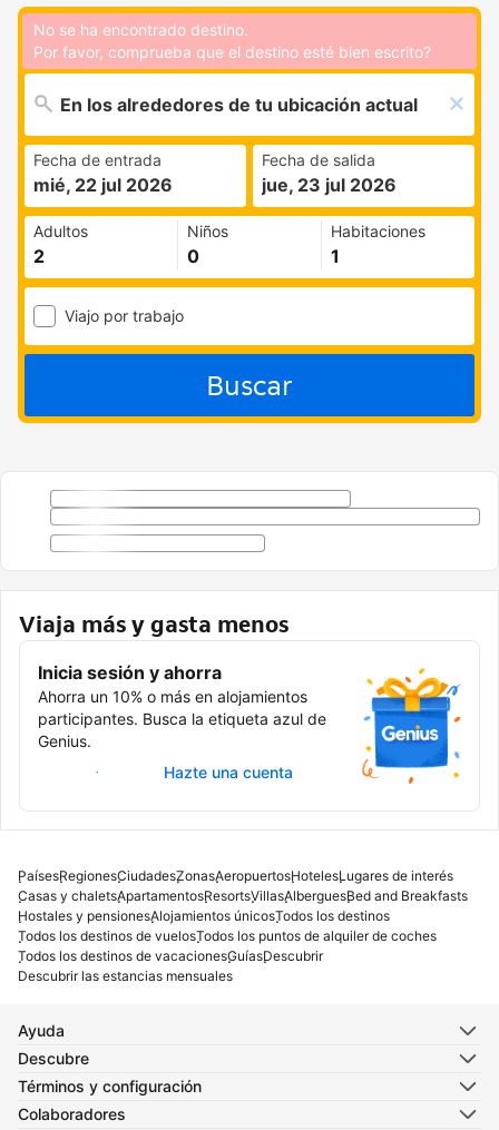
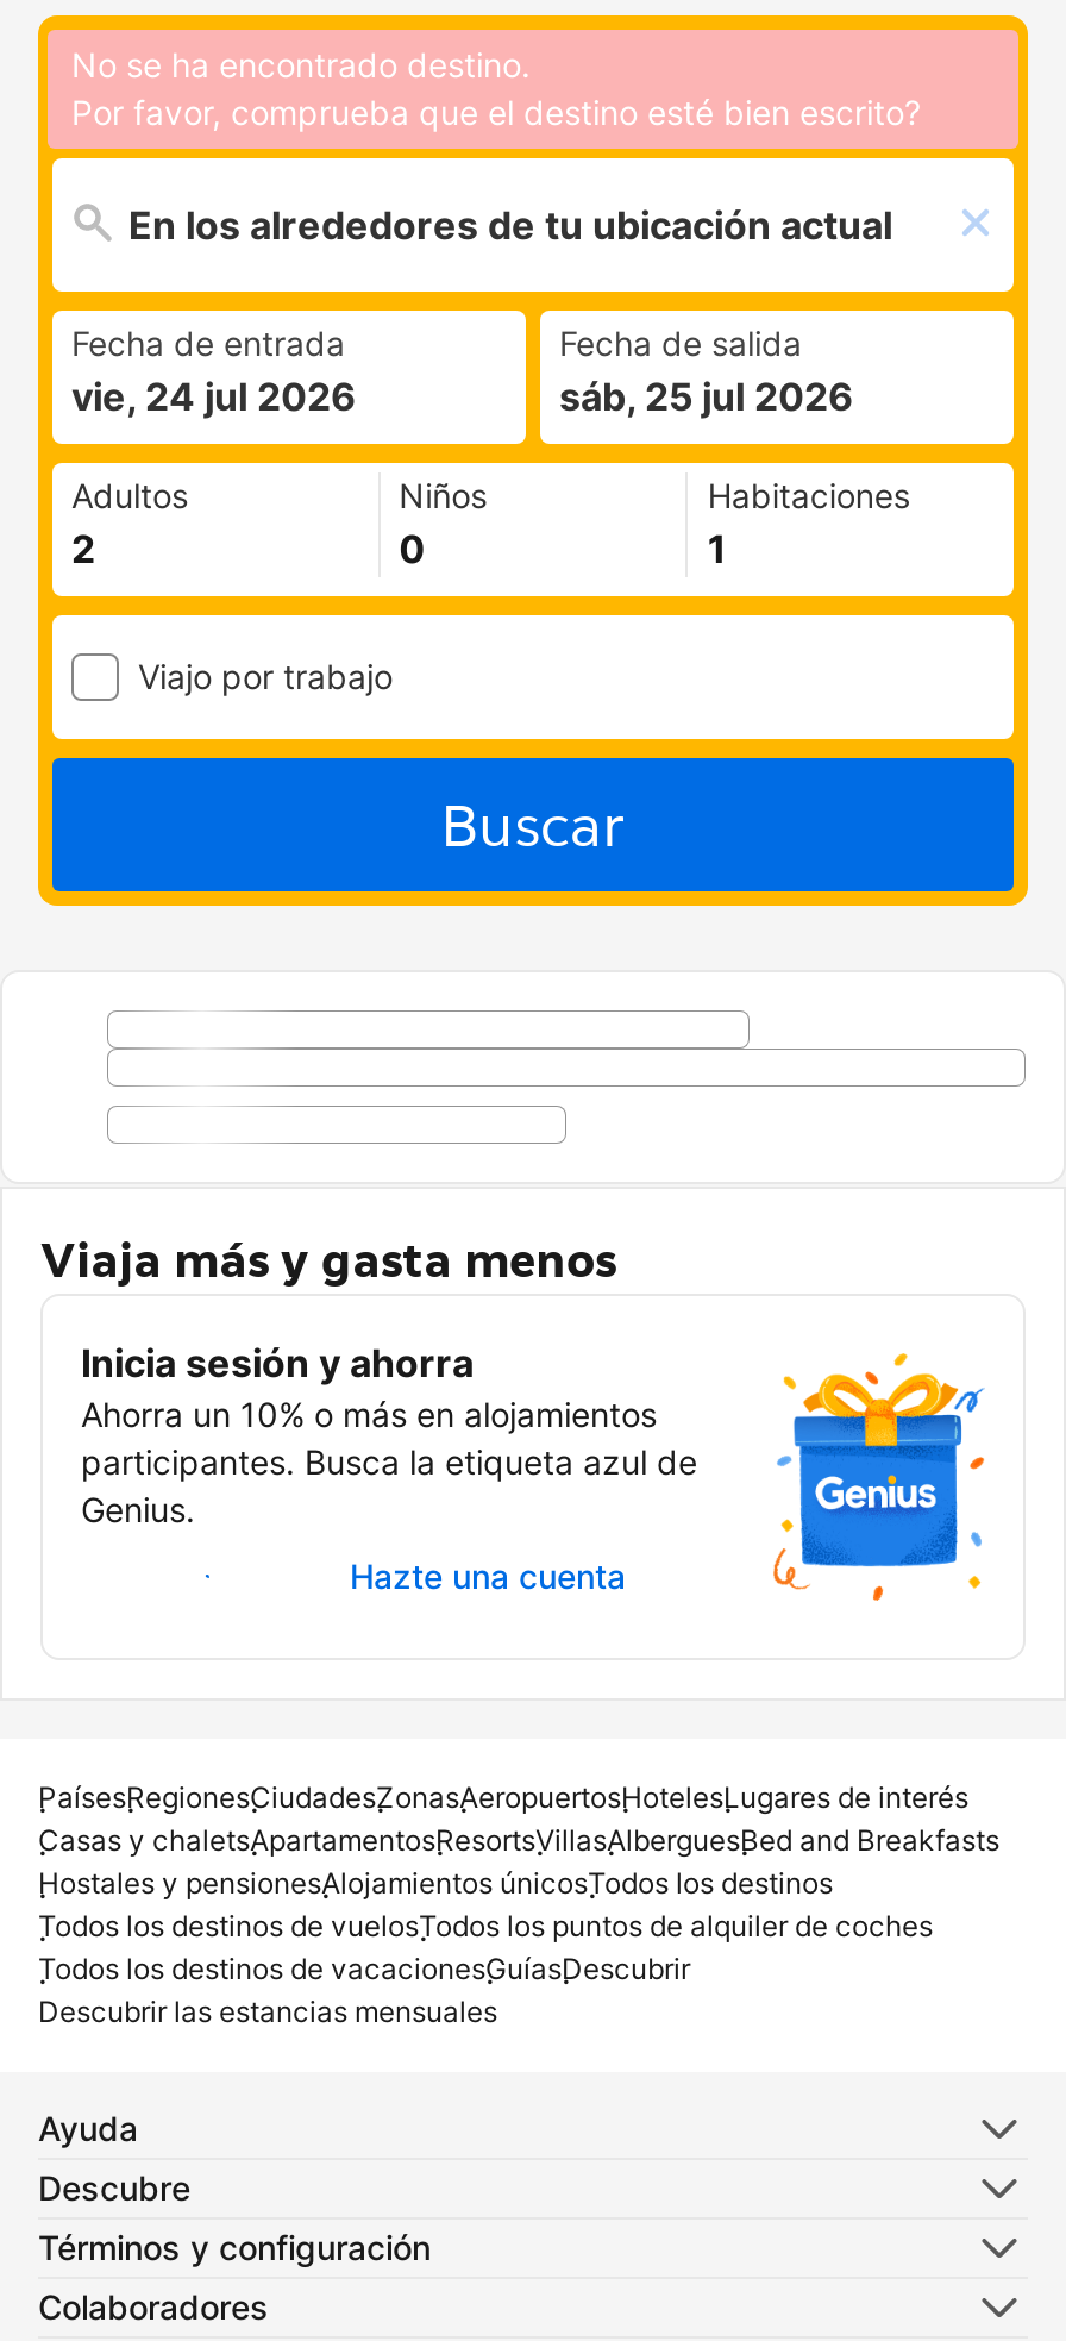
[33,174,173,196] mié, 22 jul 2026 -> [71,373,357,420] vie, 24 jul 2026
[262,174,397,196] jue, 23 jul 2026 -> [559,373,854,420] sáb, 25 jul 2026

